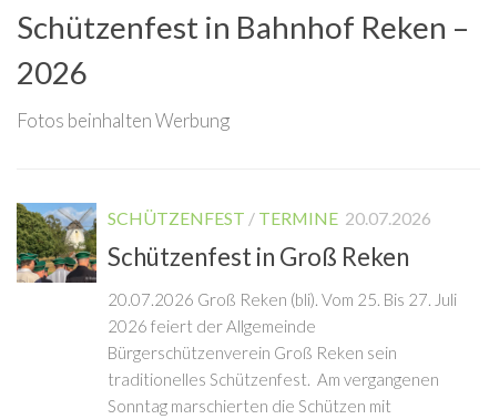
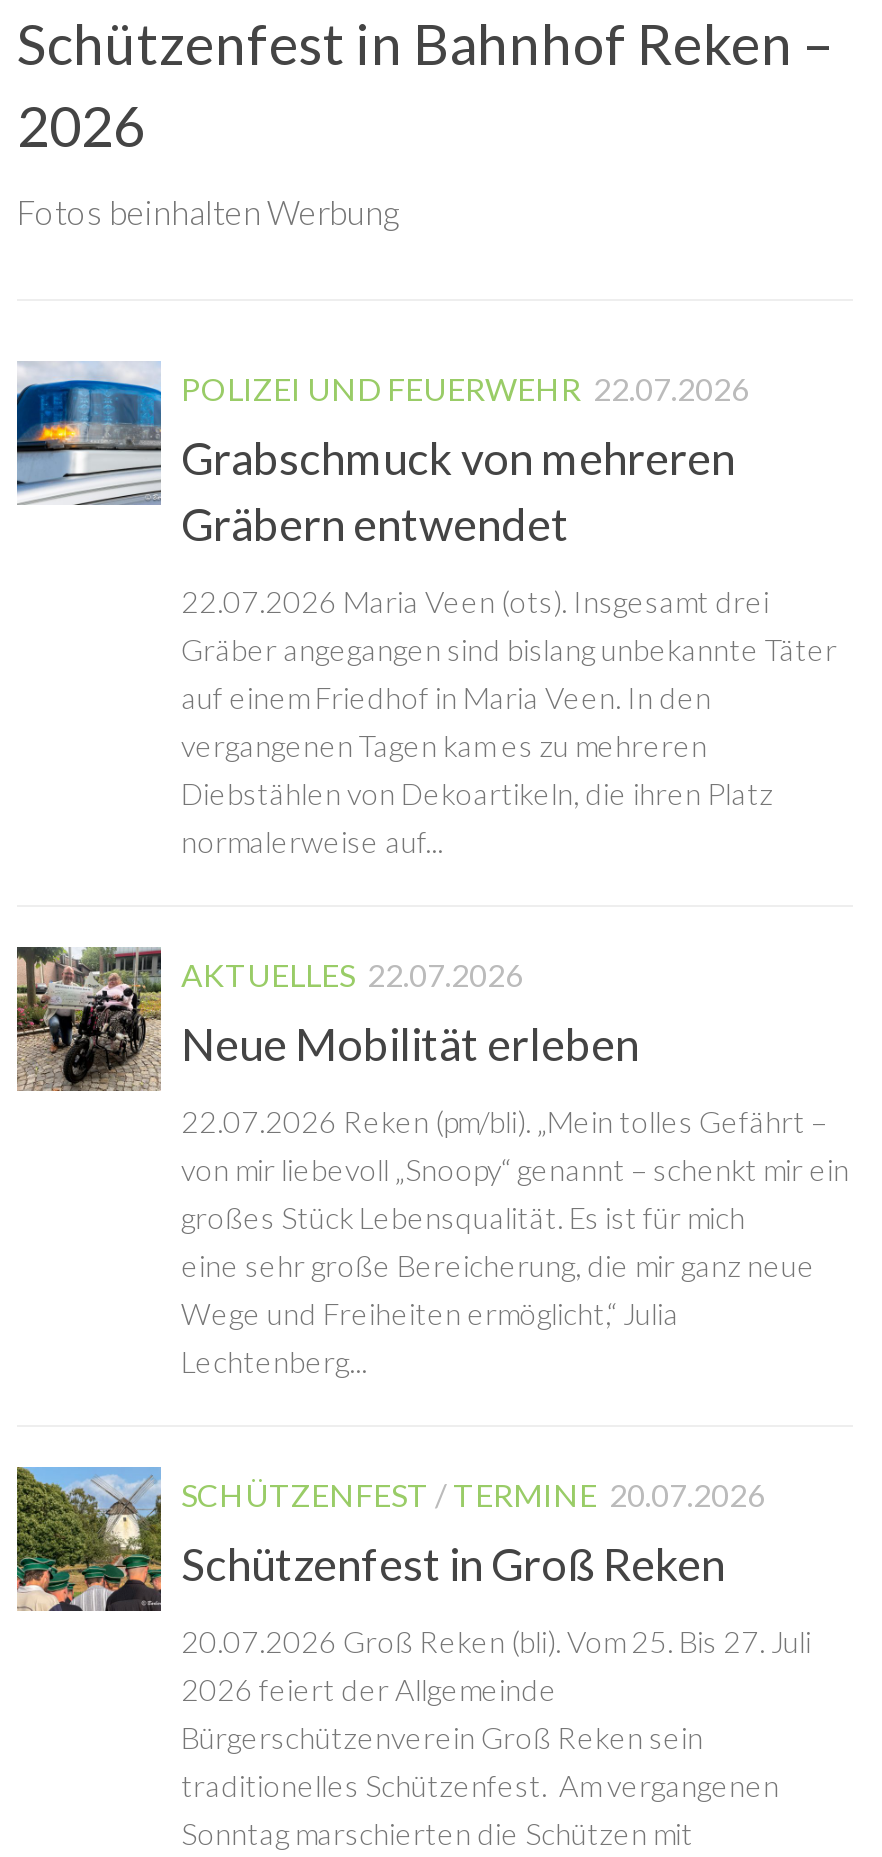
none -> [15,362,837,859] [image] | POLIZEI UND FEUERWEHR 22.07.2026 | Grabschmuck von mehreren | Gräbern entwendet | 22.07.2026 Maria Veen (ots). Insgesamt drei | Gräber angegangen sind bislang unbekannte Täter | auf einem Friedhof in Maria Veen. In den | vergangenen Tagen kam es zu mehreren | Diebstählen von Dekoartikeln, die ihren Platz | normalerweise auf...
none -> [15,944,849,1379] [image] | AKTUELLES 22.07.2026 | Neue Mobilität erleben | 22.07.2026 Reken (pm/bli). „Mein tolles Gefährt – | von mir liebevoll „Snoopy“ genannt – schenkt mir ein | großes Stück Lebensqualität. Es ist für mich | eine sehr große Bereicherung, die mir ganz neue | Wege und Freiheiten ermöglicht,“ Julia | Lechtenberg...

